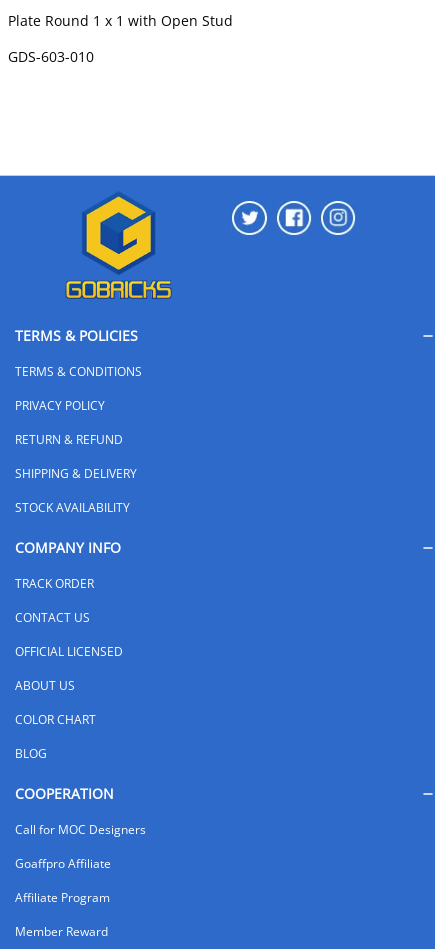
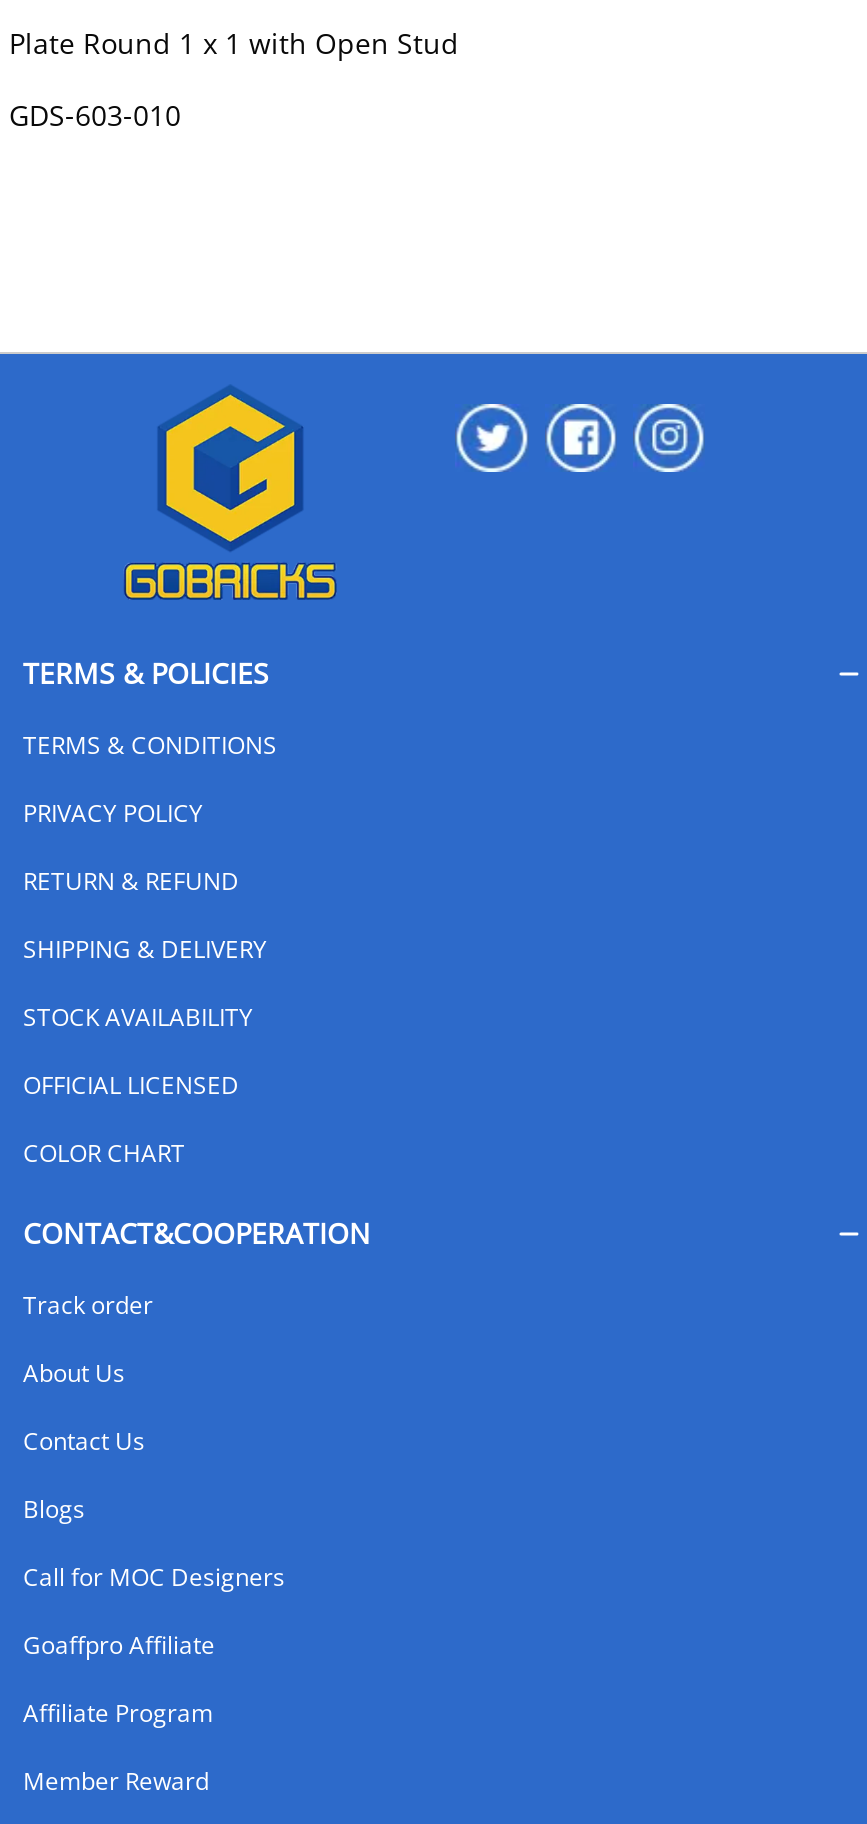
[15,538,121,626] COMPANY INFO | TRACK ORDER | CONTACT US -> none
moved [15,643,123,660] -> [23,1069,239,1103]: OFFICIAL LICENSED
[15,677,75,694] ABOUT US -> none
moved [15,711,96,728] -> [23,1137,185,1171]: COLOR CHART
[15,745,114,803] BLOG | COOPERATION -> [23,1215,371,1527] CONTACT&COOPERATION | Track order | About Us | Contact Us | Blogs

